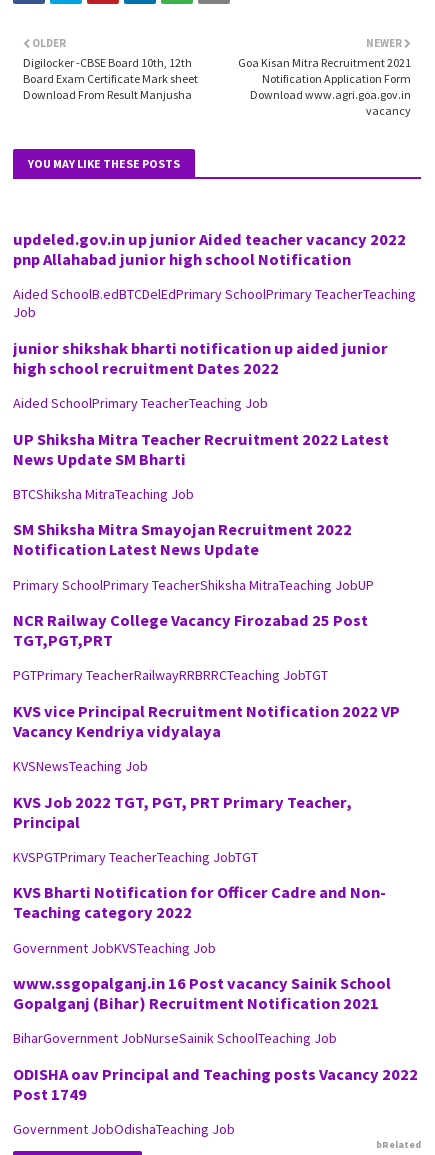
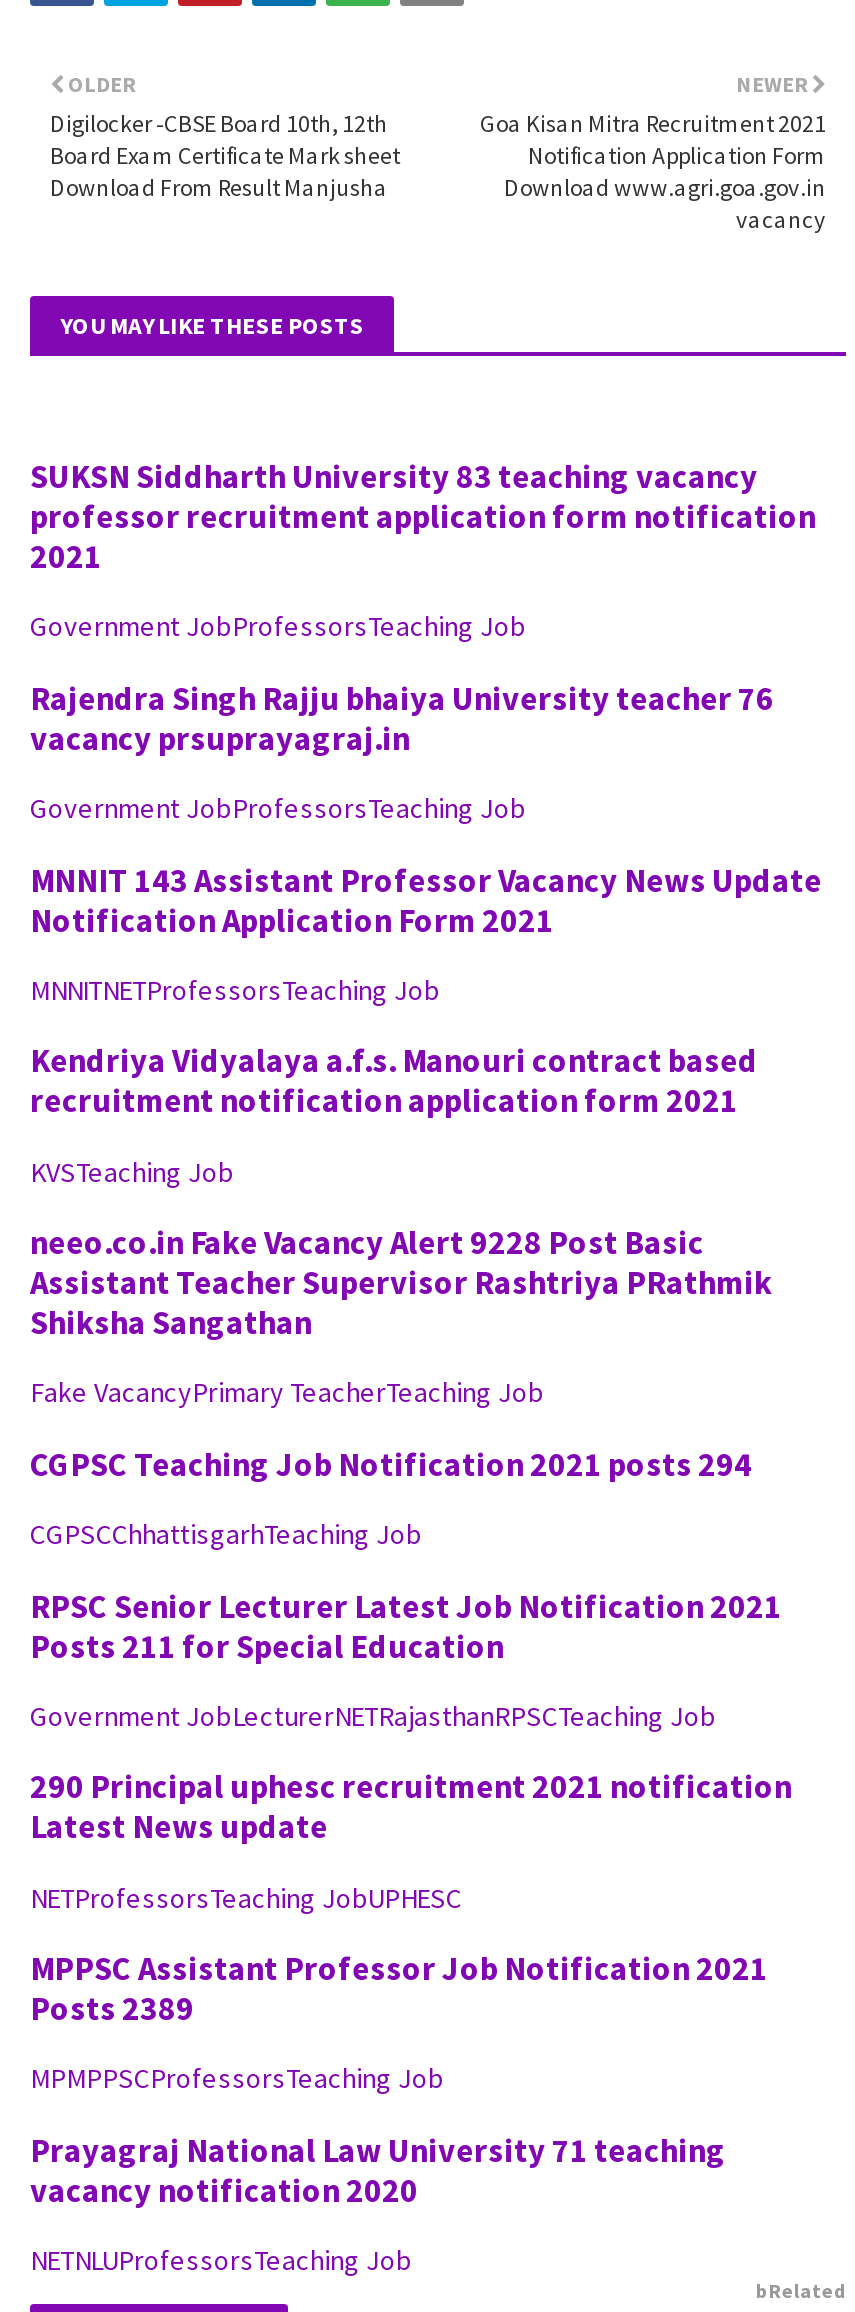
[13,229,406,269] updeled.gov.in up junior Aided teacher vacancy 2022 | pnp Allahabad junior high school Notification -> [30,456,816,576] SUKSN Siddharth University 83 teaching vacancy | professor recruitment application form notification | 2021
[13,285,416,321] Aided SchoolB.edBTCDelEdPrimary SchoolPrimary TeacherTeaching | Job -> [30,609,526,645] Government JobProfessorsTeaching Job
[13,338,388,378] junior shikshak bharti notification up aided junior | high school recruitment Dates 2022 -> [30,678,774,758] Rajendra Singh Rajju bhaiya University teacher 76 | vacancy prsuprayagraj.in
[13,394,268,412] Aided SchoolPrimary TeacherTeaching Job -> [30,790,526,826] Government JobProfessorsTeaching Job
[13,428,389,468] UP Shiksha Mitra Teacher Recruitment 2022 Latest | News Update SM Bharti -> [30,859,822,939] MNNIT 143 Assistant Professor Vacancy News Update | Notification Application Form 2021
[13,485,194,503] BTCShiksha MitraTeaching Job -> [30,972,440,1008] MNNITNETProfessorsTeaching Job
[13,519,352,559] SM Shiksha Mitra Smayojan Recruitment 2022 | Notification Latest News Update -> [30,1040,758,1120] Kendriya Vidyalaya a.f.s. Manouri contract based | recruitment notification application form 2021
[13,576,374,594] Primary SchoolPrimary TeacherShiksha MitraTeaching JobUP -> [30,1153,234,1189] KVSTeaching Job
[13,610,368,650] NCR Railway College Vacancy Firozabad 25 Post | TGT,PGT,PRT -> [30,1222,772,1342] neeo.co.in Fake Vacancy Alert 9228 Post Basic | Assistant Teacher Supervisor Rashtriya PRathmik | Shiksha Sangathan
[13,666,328,684] PGTPrimary TeacherRailwayRRBRRCTeaching JobTGT -> [30,1375,544,1411] Fake VacancyPrimary TeacherTeaching Job
[13,701,400,741] KVS vice Principal Recruitment Notification 2022 VP | Vacancy Kendriya vidyalaya -> [30,1444,752,1484] CGPSC Teaching Job Notification 2021 posts 294
[13,757,148,775] KVSNewsTeaching Job -> [30,1516,422,1552] CGPSCChhattisgarhTeaching Job
[13,791,352,831] KVS Job 2022 TGT, PGT, PRT Primary Teacher, | Principal -> [30,1585,782,1665] RPSC Senior Lecturer Latest Job Notification 2021 | Posts 211 for Special Education
[13,848,258,866] KVSPGTPrimary TeacherTeaching JobTGT -> [30,1698,716,1734] Government JobLecturerNETRajasthanRPSCTeaching Job
[13,882,386,922] KVS Bharti Notification for Officer Cadre and Non- | Teaching category 2022 -> [30,1766,792,1846] 290 Principal uphesc recruitment 2021 notification | Latest News update
[13,939,216,957] Government JobKVSTeaching Job -> [30,1879,462,1915] NETProfessorsTeaching JobUPHESC
[13,973,391,1013] www.ssgopalganj.in 16 Post vacancy Sainik School | Gopalganj (Bihar) Recruitment Notification 2021 -> [30,1948,768,2028] MPPSC Assistant Professor Job Notification 2021 | Posts 2389
[13,1029,337,1047] BiharGovernment JobNurseSainik SchoolTeaching Job -> [30,2061,444,2097] MPMPPSCProfessorsTeaching Job
[13,1064,418,1104] ODISHA oav Principal and Teaching posts Vacancy 2022 | Post 1749 -> [30,2130,726,2210] Prayagraj National Law University 71 teaching | vacancy notification 2020
[13,1120,235,1138] Government JobOdishaTeaching Job -> [30,2242,412,2278] NETNLUProfessorsTeaching Job

